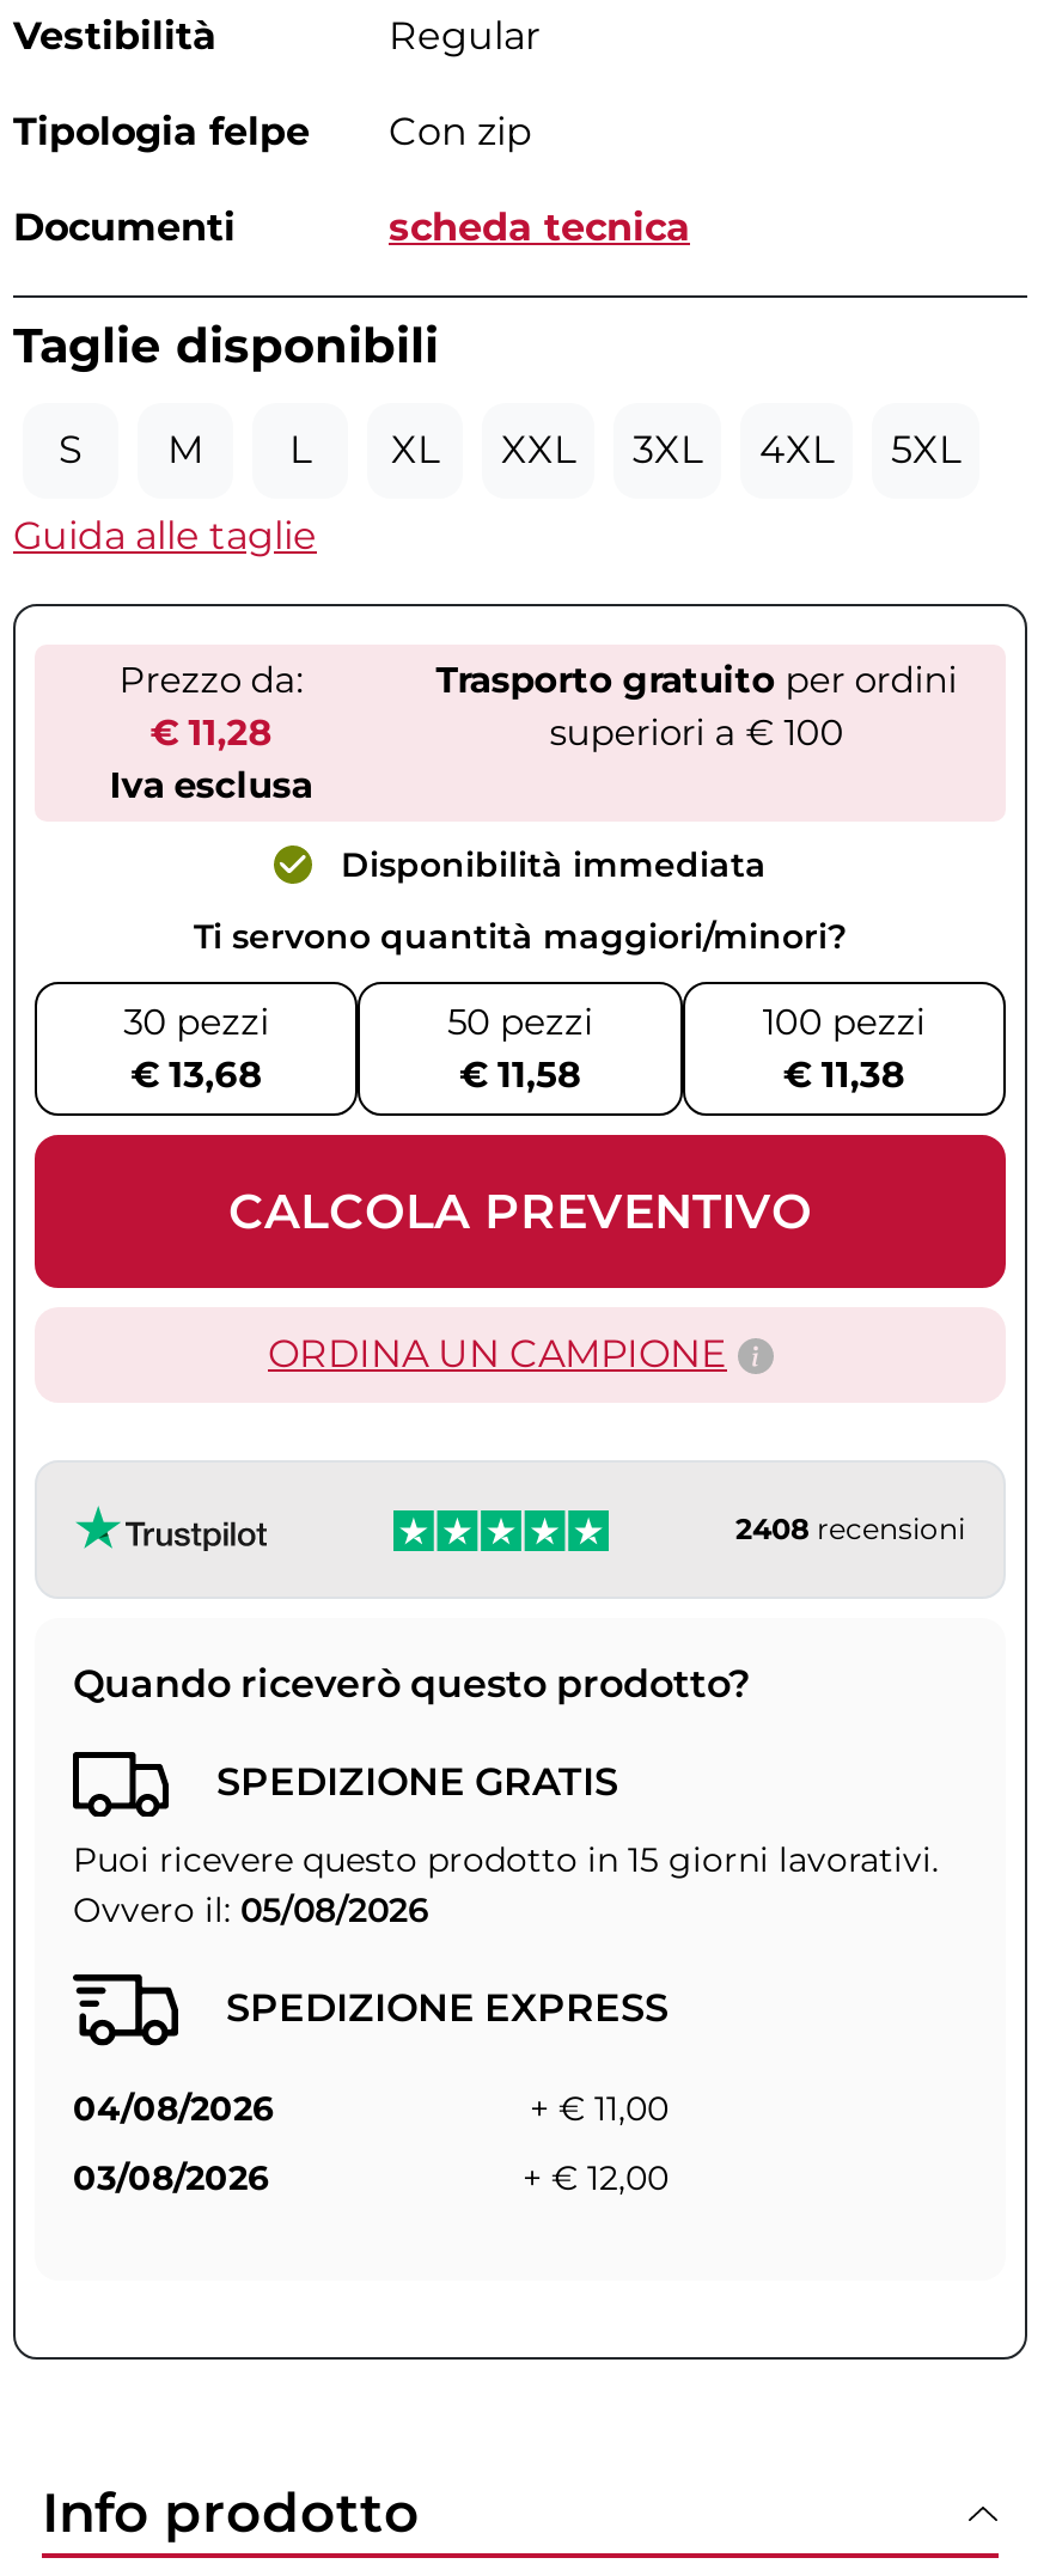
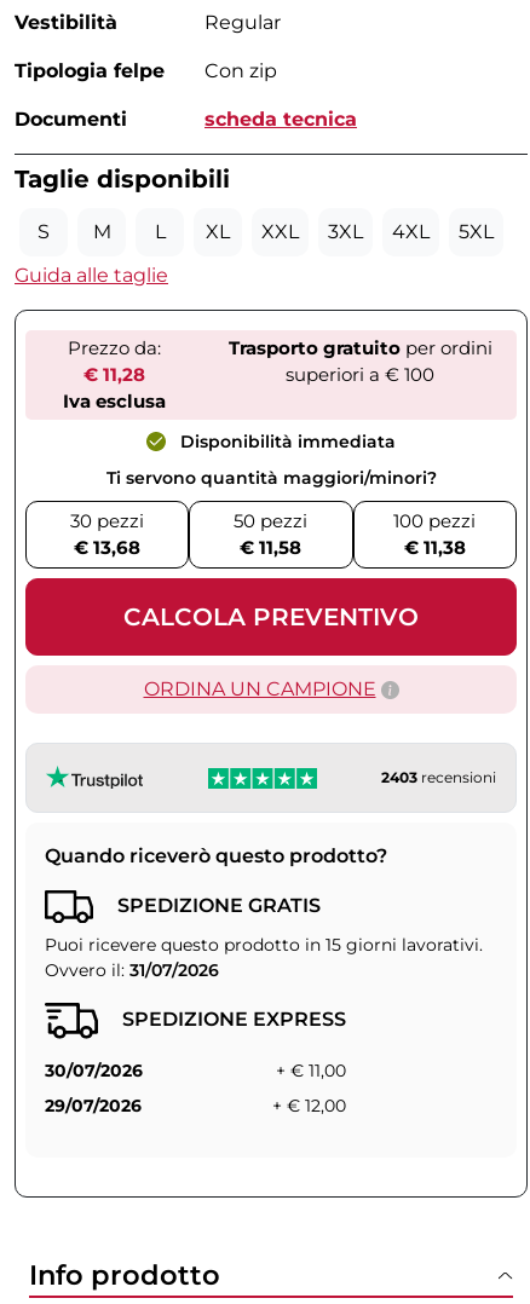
[735,1509,965,1545] 2408 recensioni -> [381,768,496,786] 2403 recensioni
[73,1888,429,1931] Ovvero il: 05/08/2026 -> [45,959,219,981] Ovvero il: 31/07/2026
[73,2088,274,2131] 04/08/2026 -> [45,1060,143,1082] 30/07/2026
[73,2157,269,2200] 03/08/2026 -> [45,1095,142,1117] 29/07/2026

